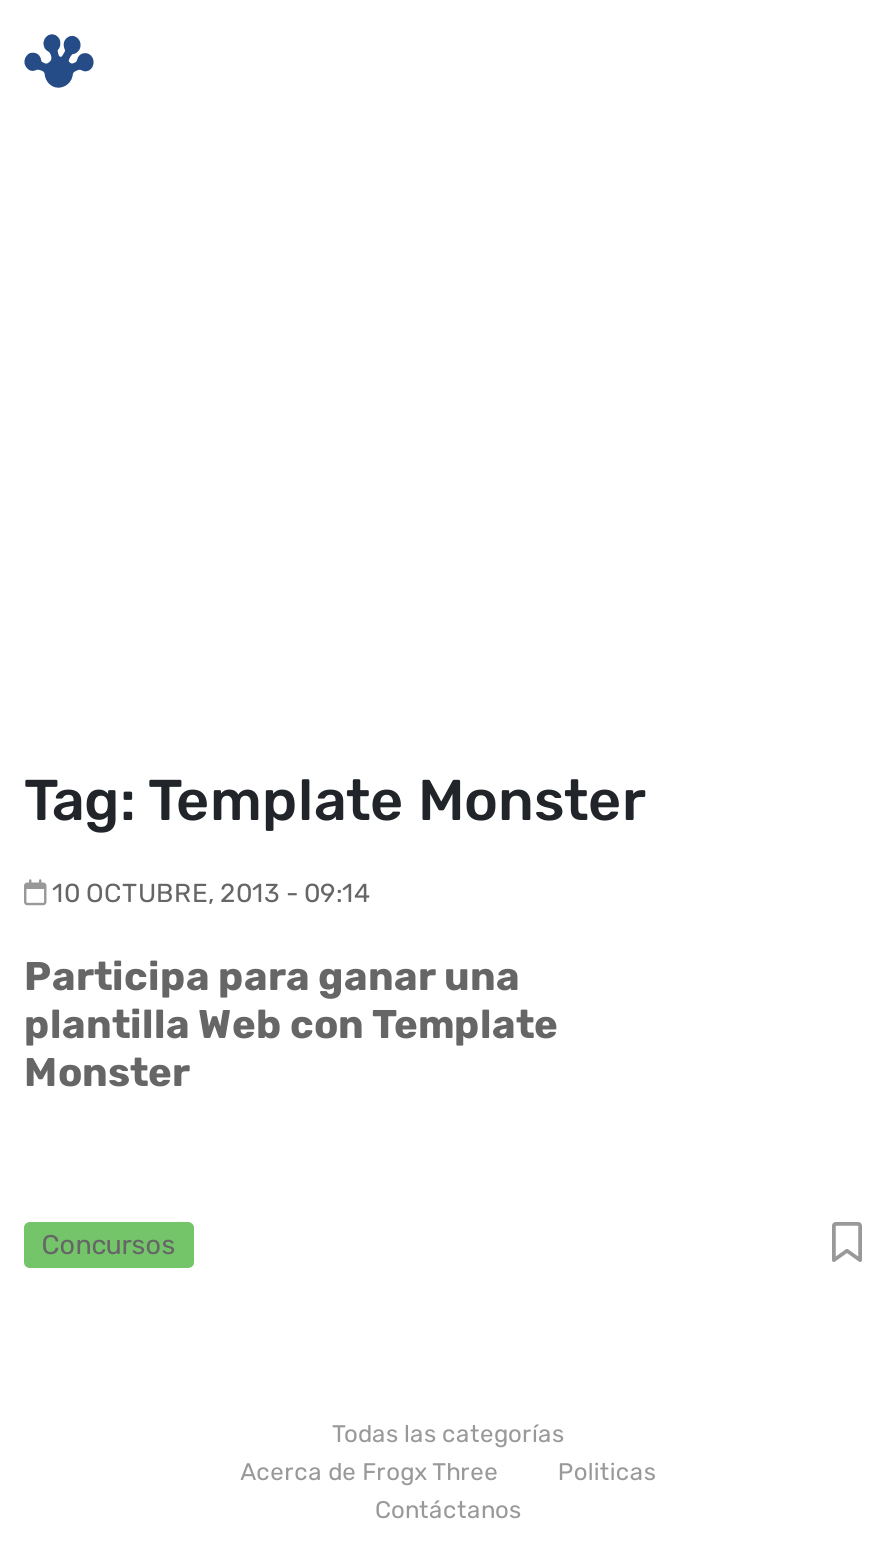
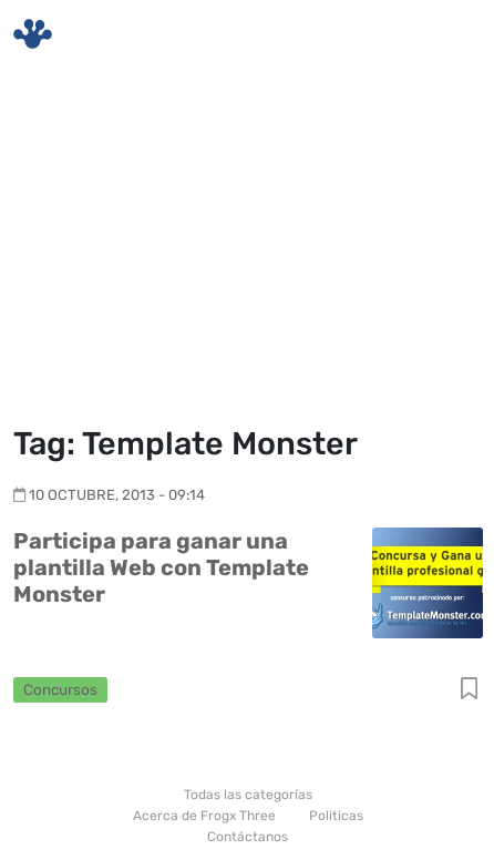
none -> [371,526,484,639] [image]

